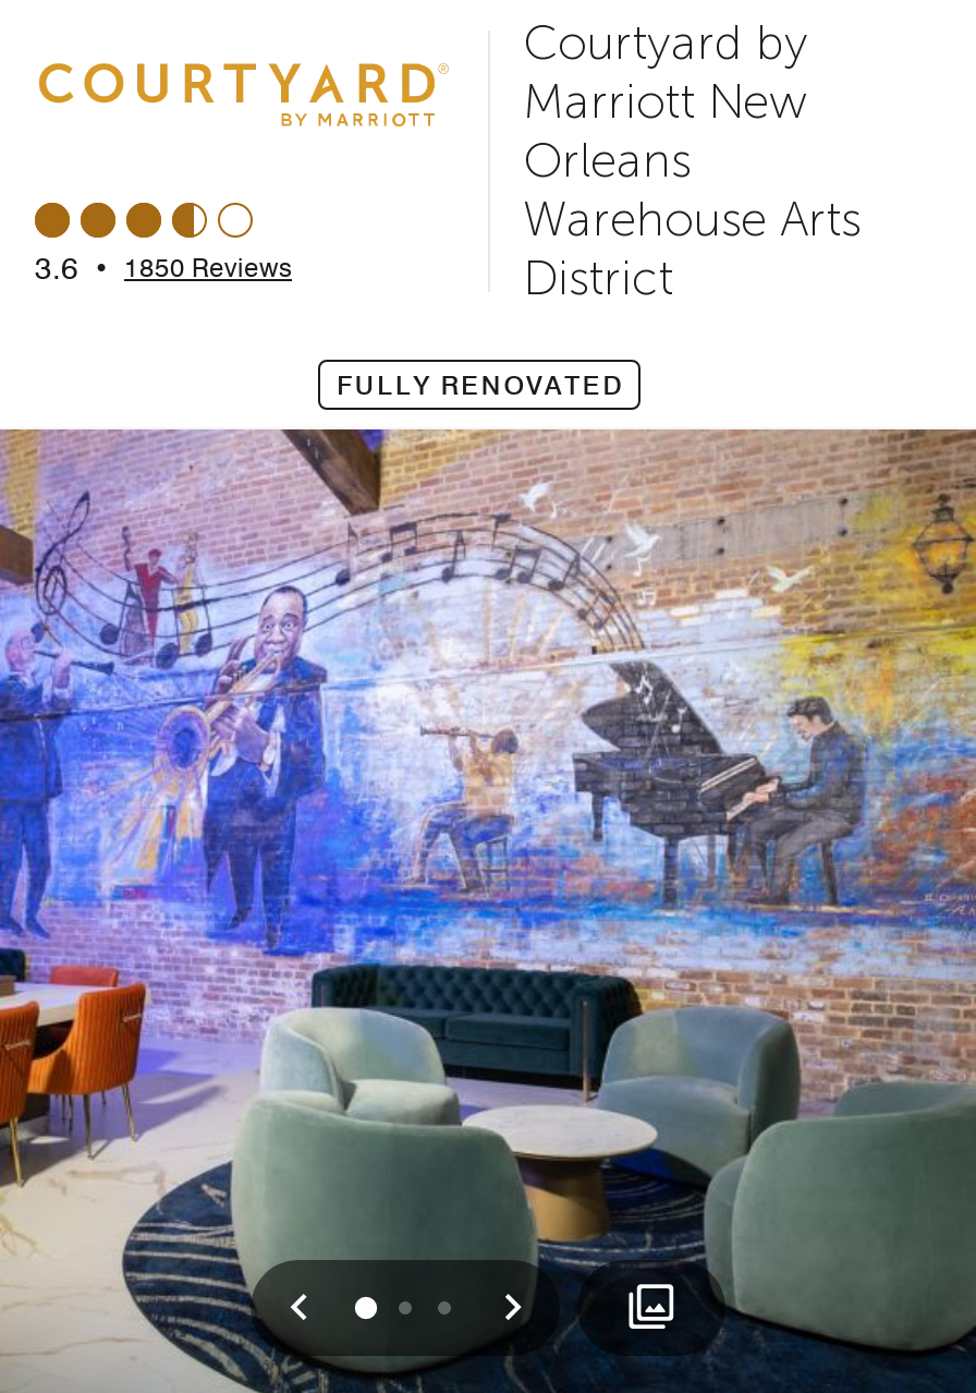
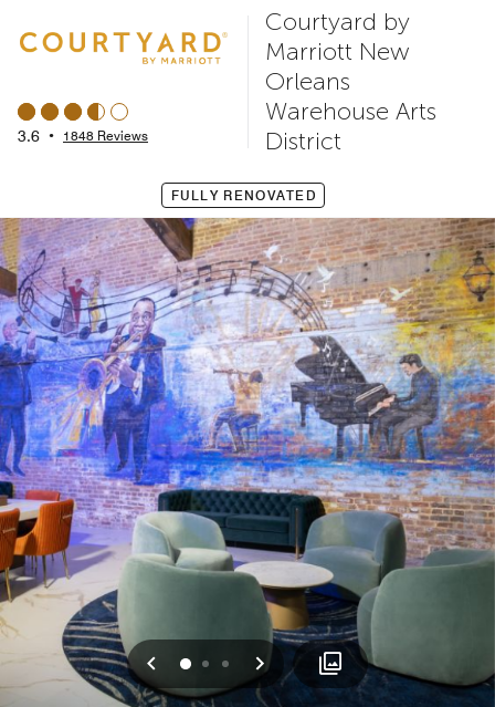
[35,250,292,284] 3.6 • 1850 Reviews -> [18,127,148,144] 3.6 • 1848 Reviews

